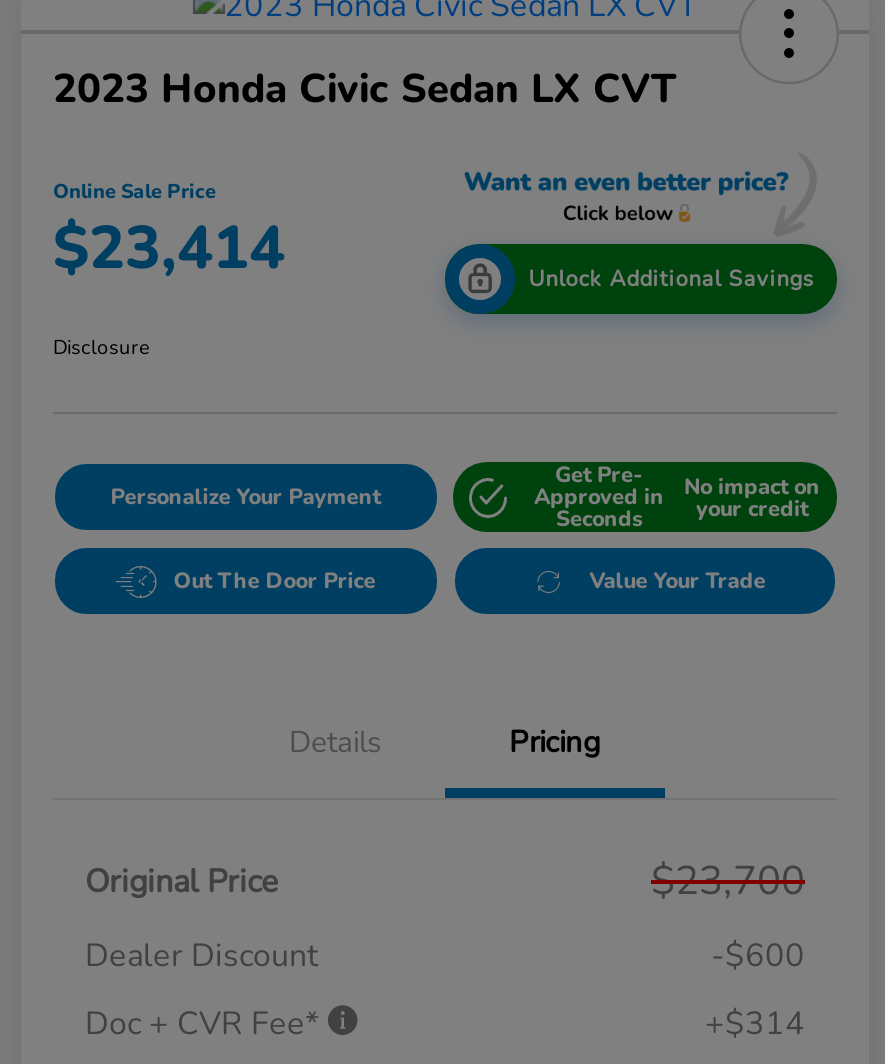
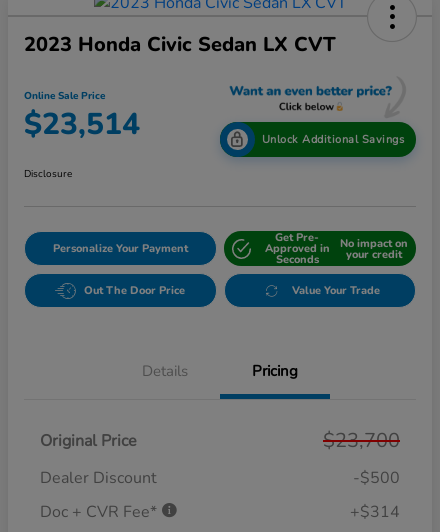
[53,208,285,290] $23,414 -> [24,104,140,145] $23,514
[711,935,805,979] -$600 -> [353,467,400,489] -$500

